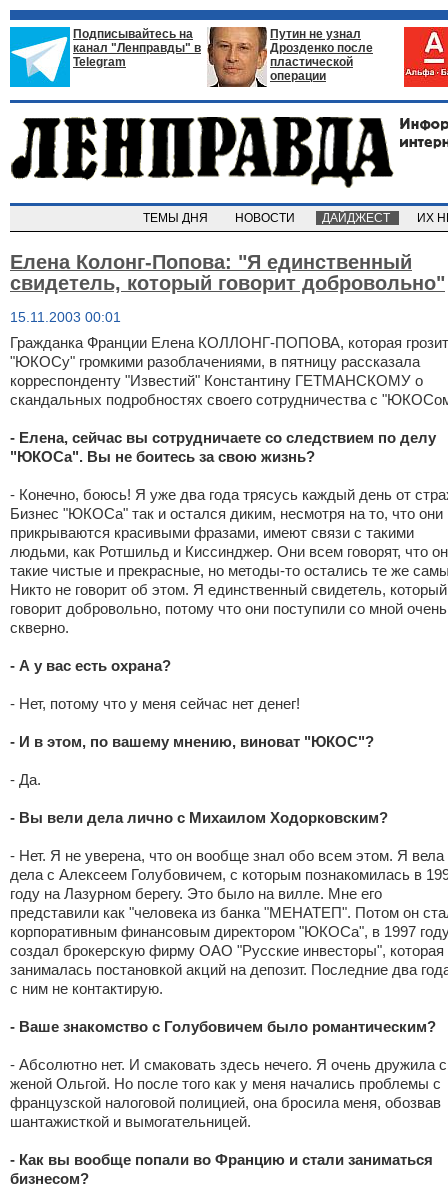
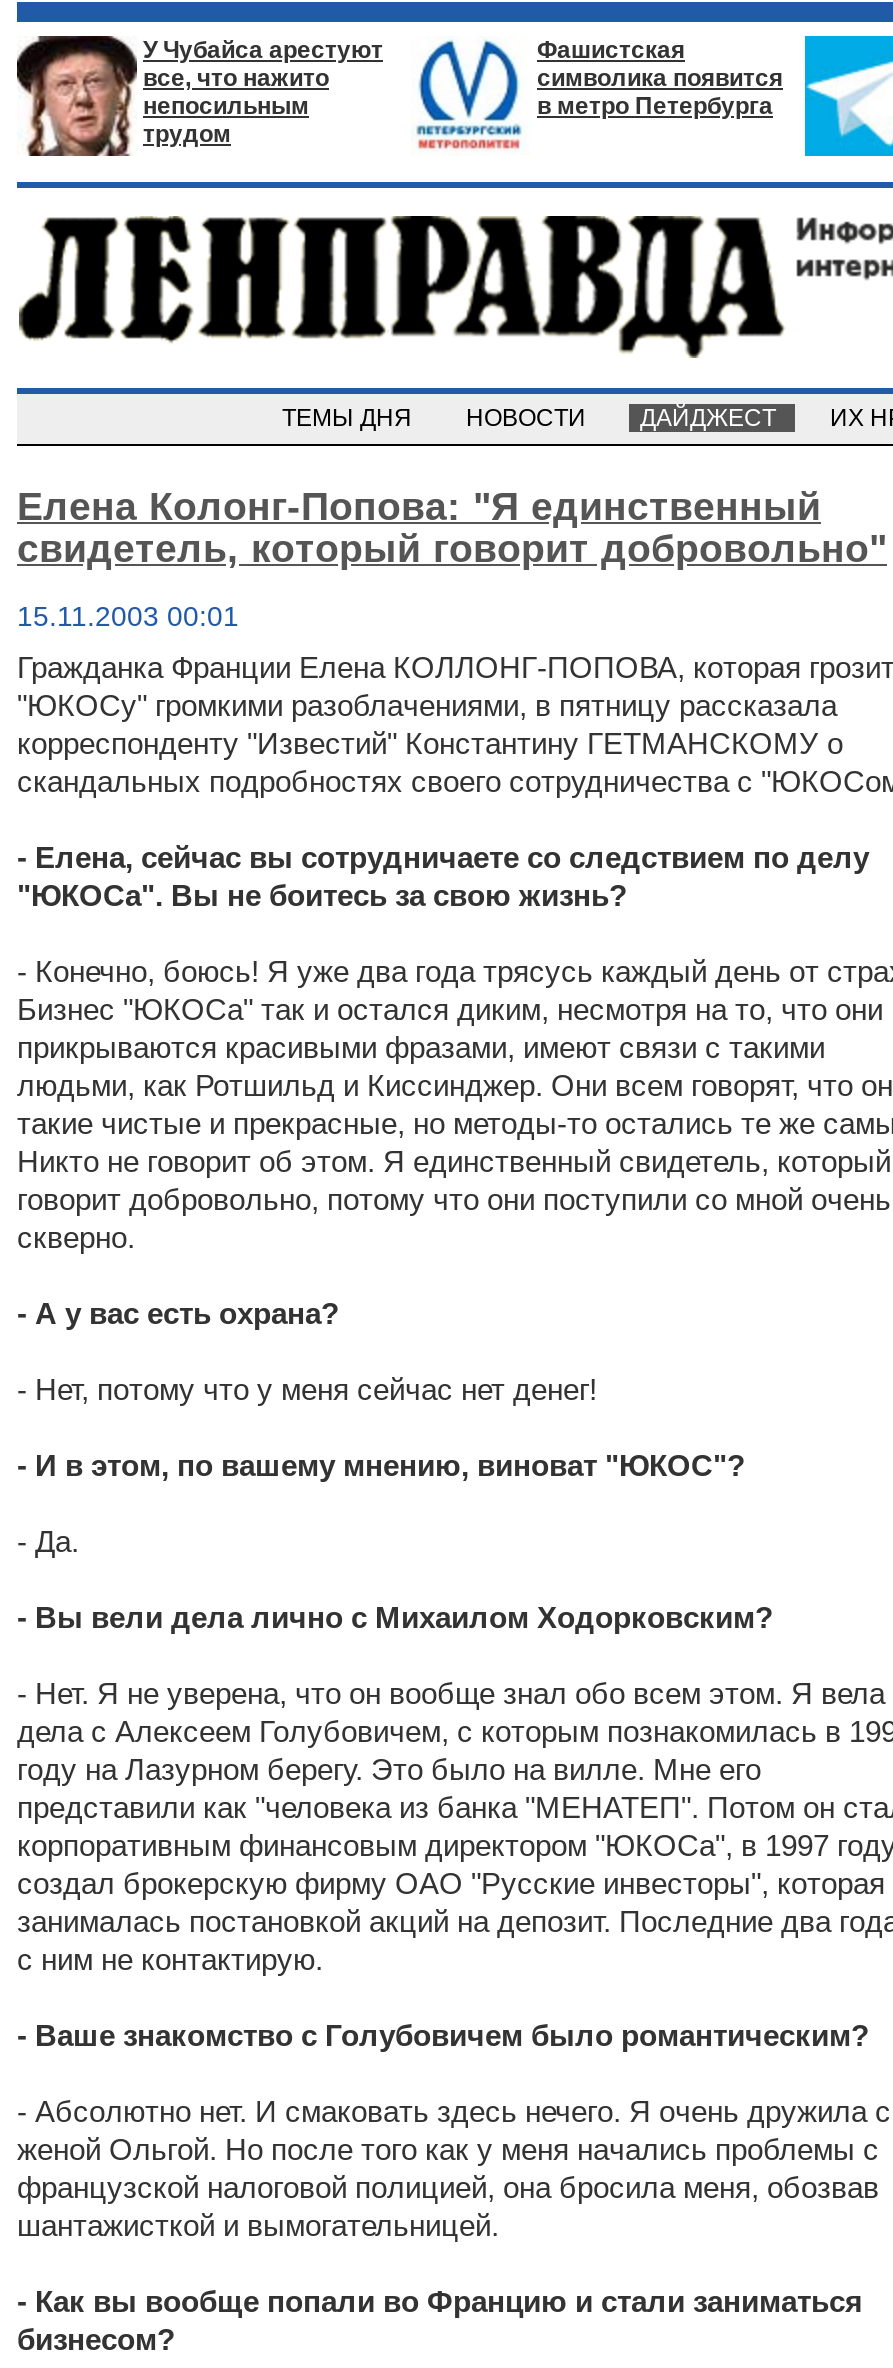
[9,26,201,88] [image] | Подписывайтесь на | канал "Ленправды" в | Telegram -> [15,34,383,158] [image] | У Чубайса арестуют | все, что нажито | непосильным | трудом
[208,26,373,88] [image] | Путин не узнал | Дрозденко после | пластической | операции -> [415,36,783,156] [image] | Фашистская | символика появится | в метро Петербурга
[403,26,445,88] [image] -> [803,34,887,158] [image]

